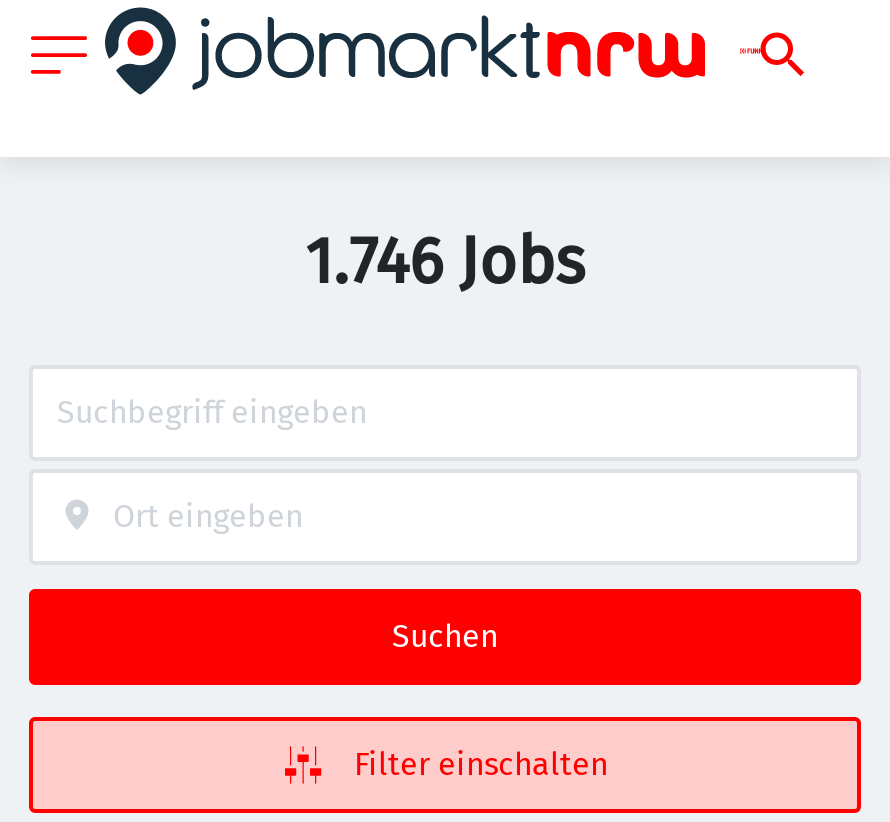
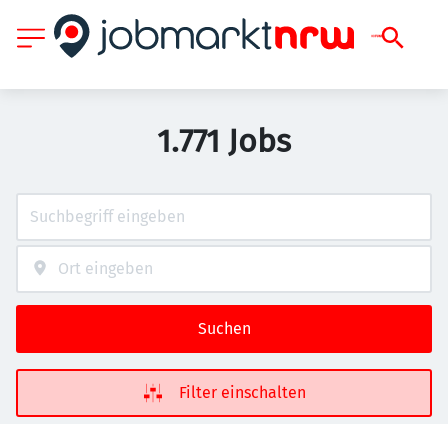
[305,223,585,299] 1.746 Jobs -> [157,122,291,160] 1.771 Jobs

